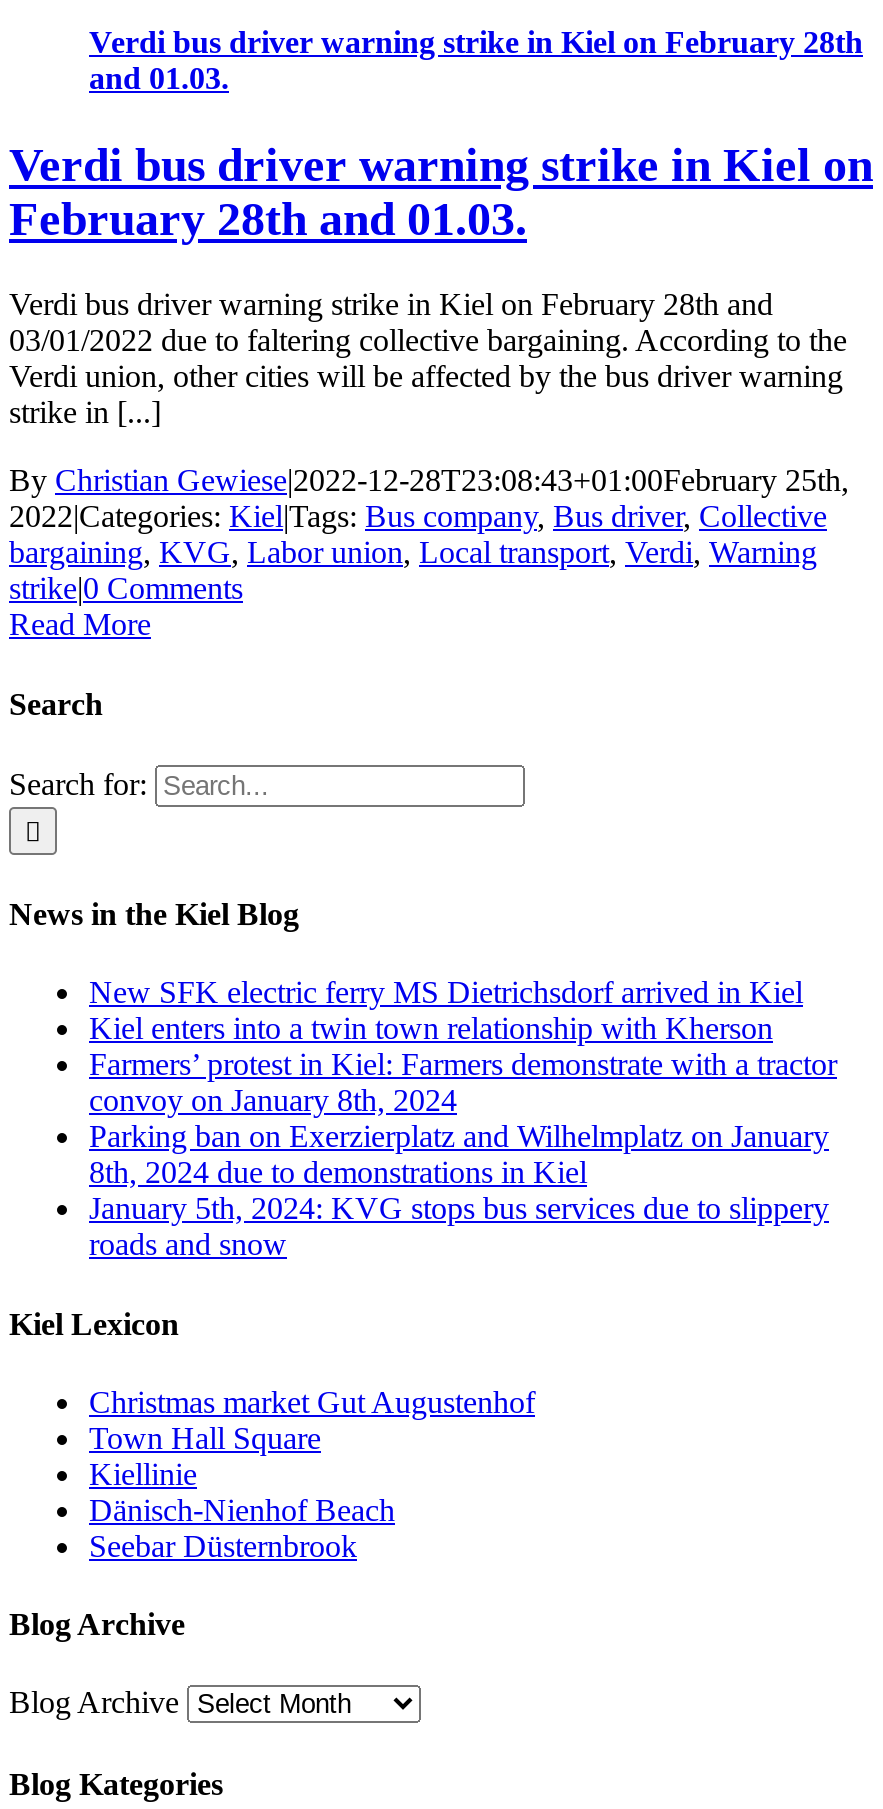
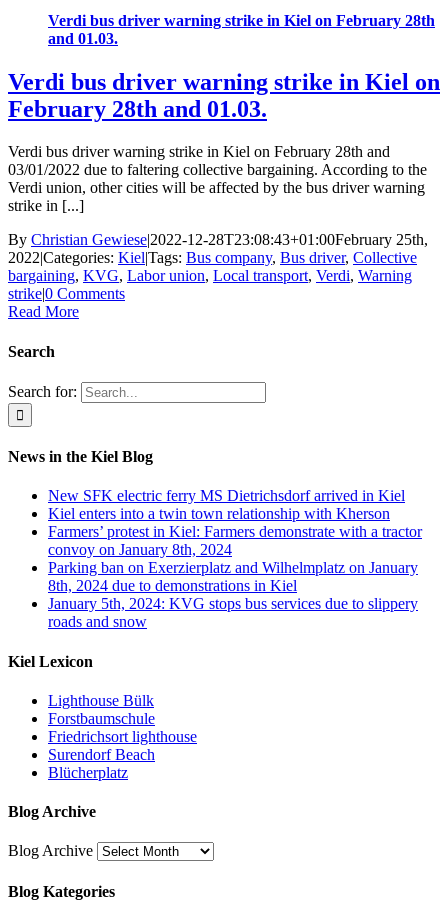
[89,1385,535,1563] Christmas market Gut Augustenhof | Town Hall Square | Kiellinie | Dänisch-Nienhof Beach | Seebar Düsternbrook -> [48,692,197,781] Lighthouse Bülk | Forstbaumschule | Friedrichsort lighthouse | Surendorf Beach | Blücherplatz

